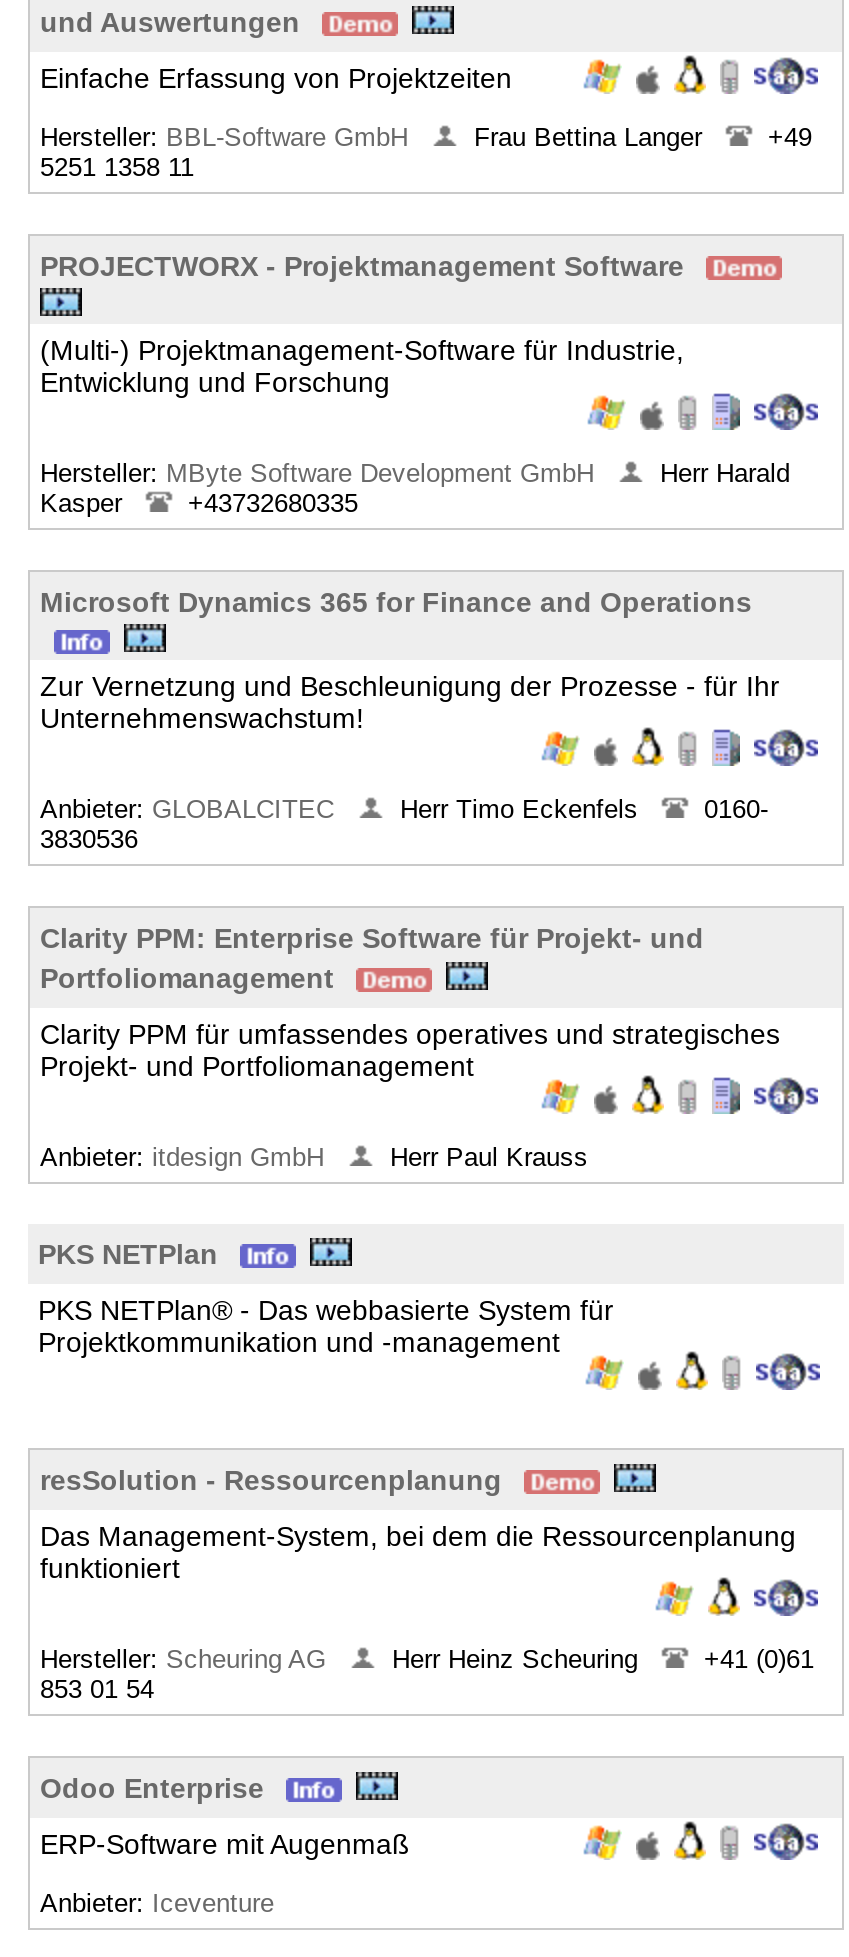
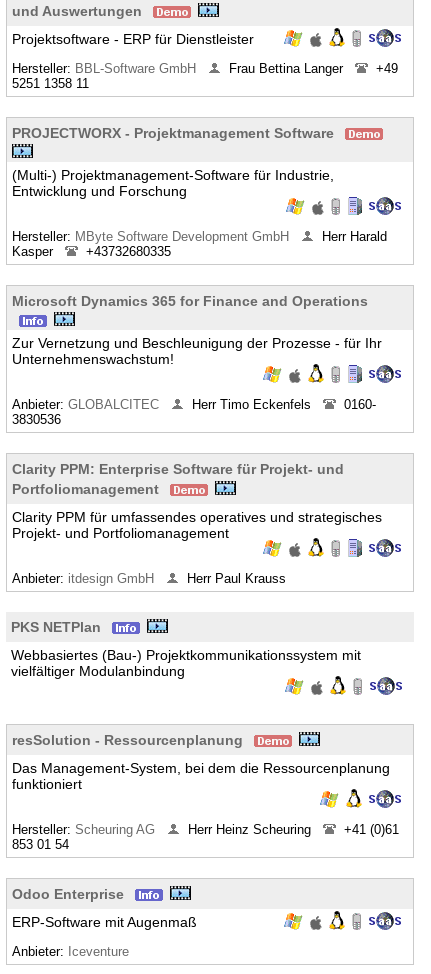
[40,62,512,94] Einfache Erfassung von Projektzeiten -> [12,31,254,47] Projektsoftware - ERP für Dienstleister
[38,1294,614,1358] PKS NETPlan® - Das webbasierte System für | Projektkommunikation und -management -> [11,647,361,679] Webbasiertes (Bau-) Projektkommunikationssystem mit | vielfältiger Modulanbindung

